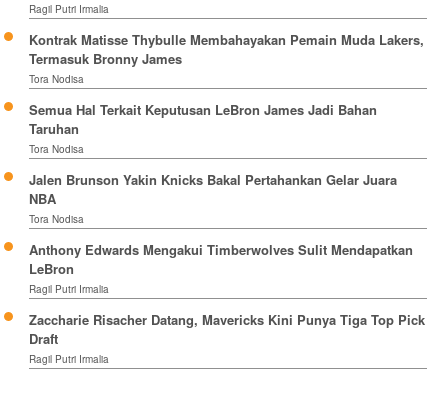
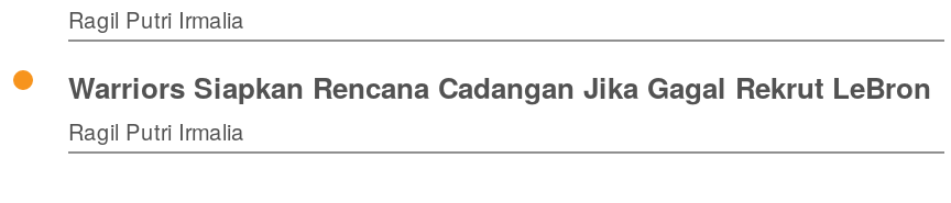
[29,30,425,348] Kontrak Matisse Thybulle Membahayakan Pemain Muda Lakers, | Termasuk Bronny James | Tora Nodisa | Semua Hal Terkait Keputusan LeBron James Jadi Bahan | Taruhan | Tora Nodisa | Jalen Brunson Yakin Knicks Bakal Pertahankan Gelar Juara | NBA | Tora Nodisa | Anthony Edwards Mengakui Timberwolves Sulit Mendapatkan | LeBron | Ragil Putri Irmalia | Zaccharie Risacher Datang, Mavericks Kini Punya Tiga Top Pick | Draft -> [68,66,931,108] Warriors Siapkan Rencana Cadangan Jika Gagal Rekrut LeBron

